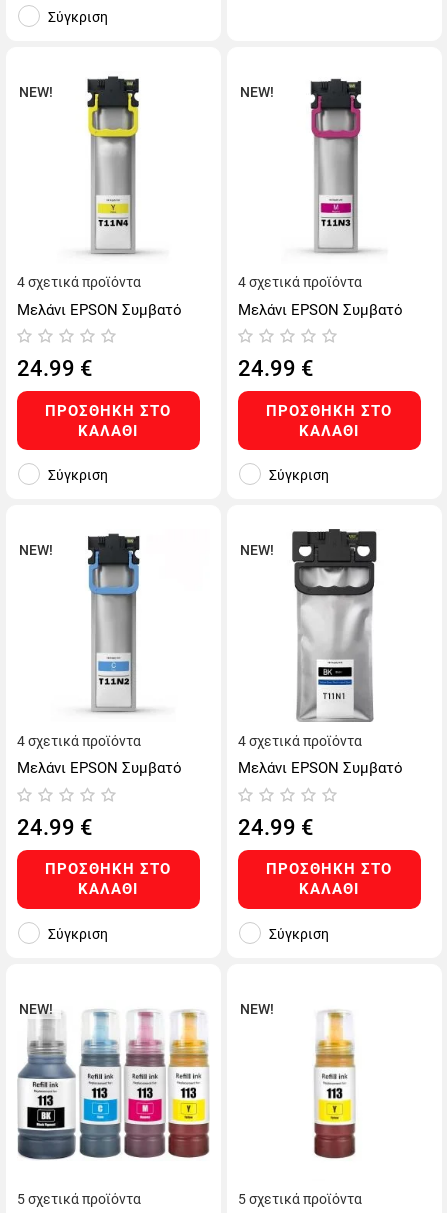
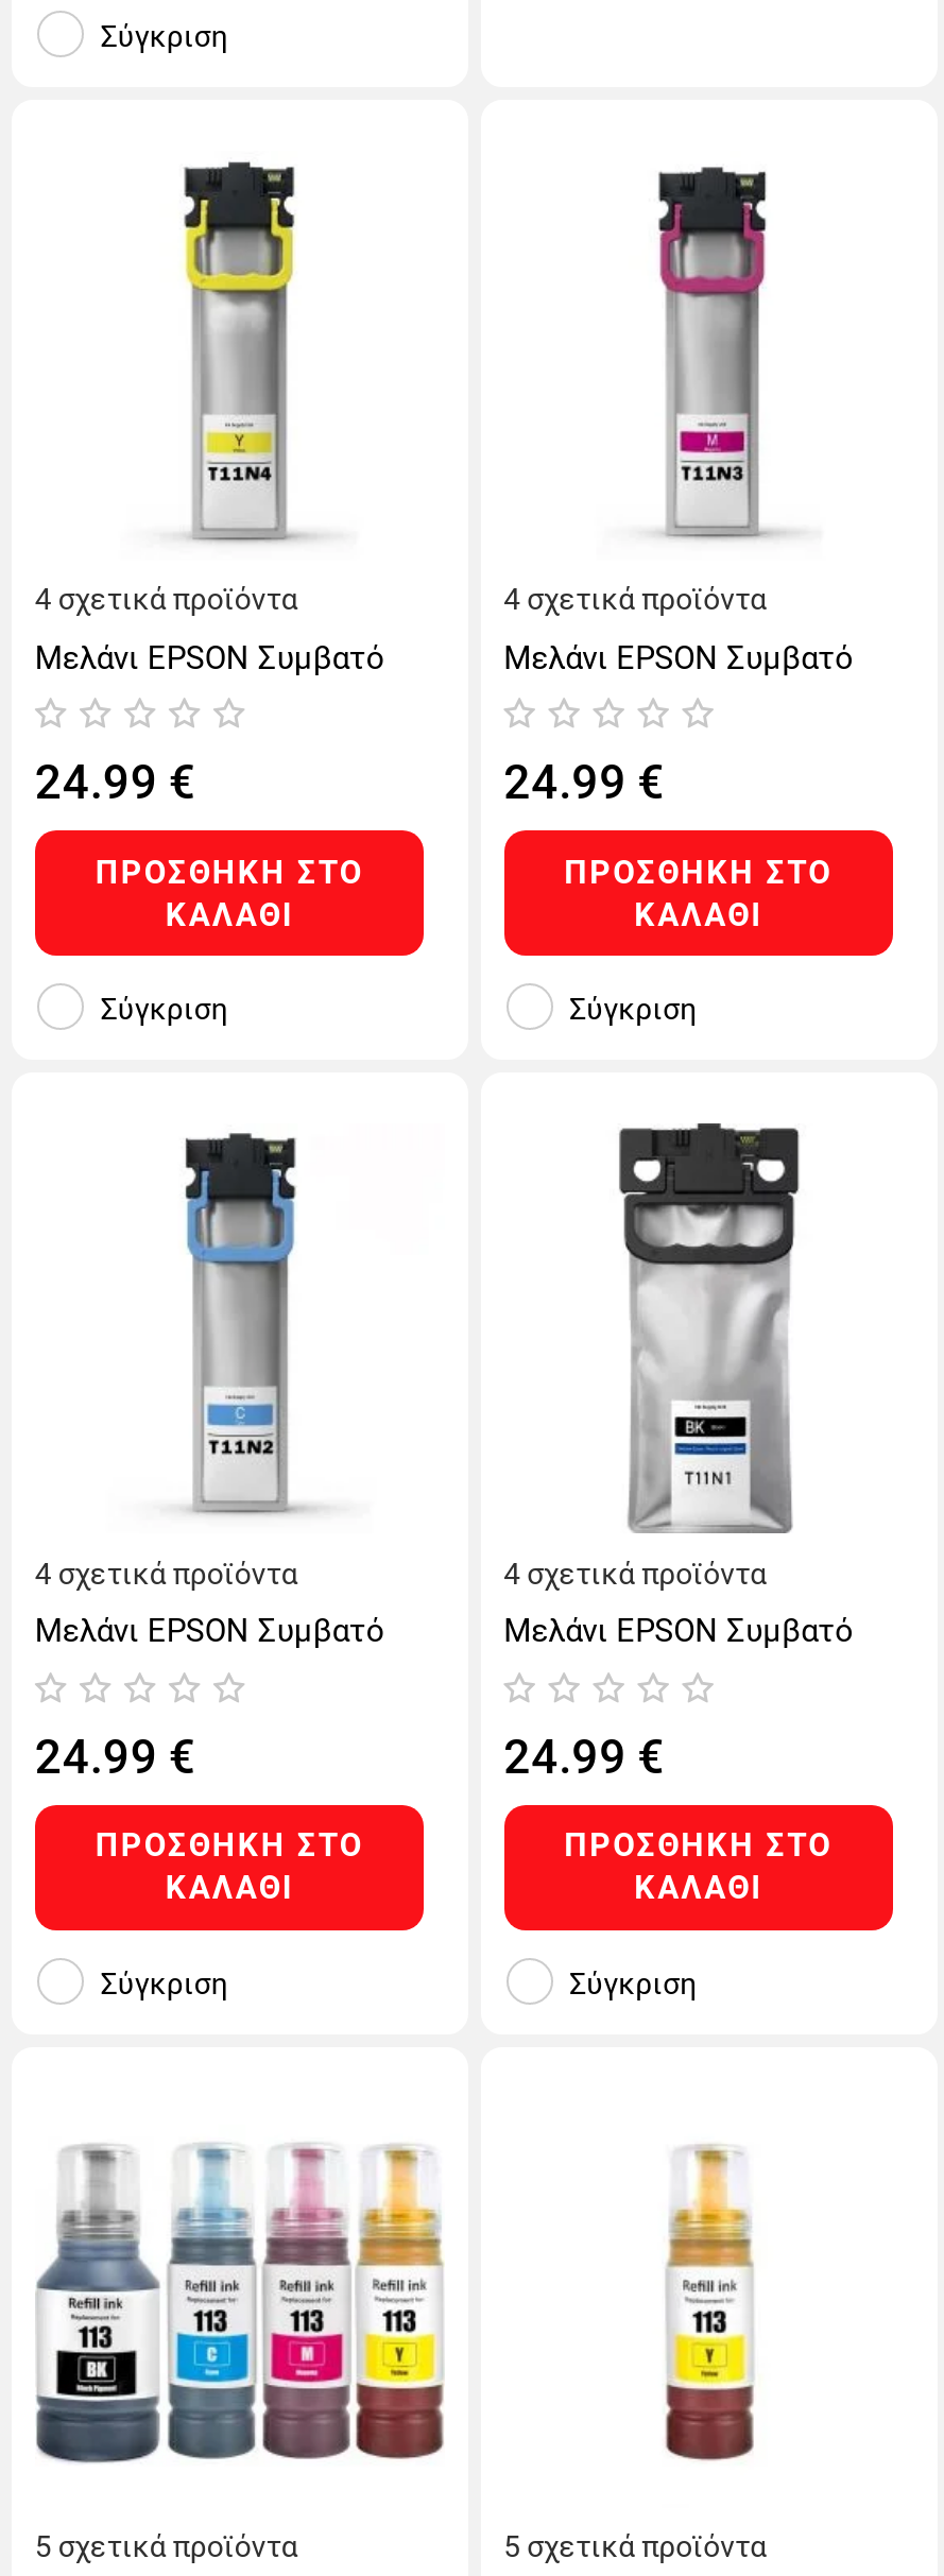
[19,84,53,100] NEW! -> none
[240,84,274,100] NEW! -> none
[19,542,53,558] NEW! -> none
[240,542,274,558] NEW! -> none
[19,1001,53,1017] NEW! -> none
[240,1001,274,1017] NEW! -> none

